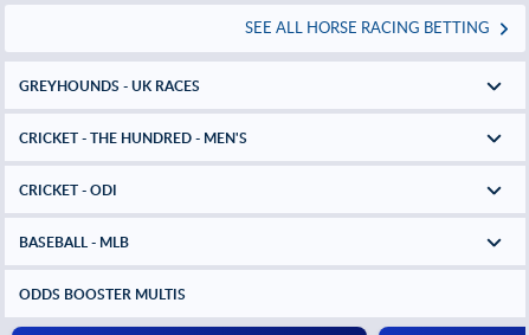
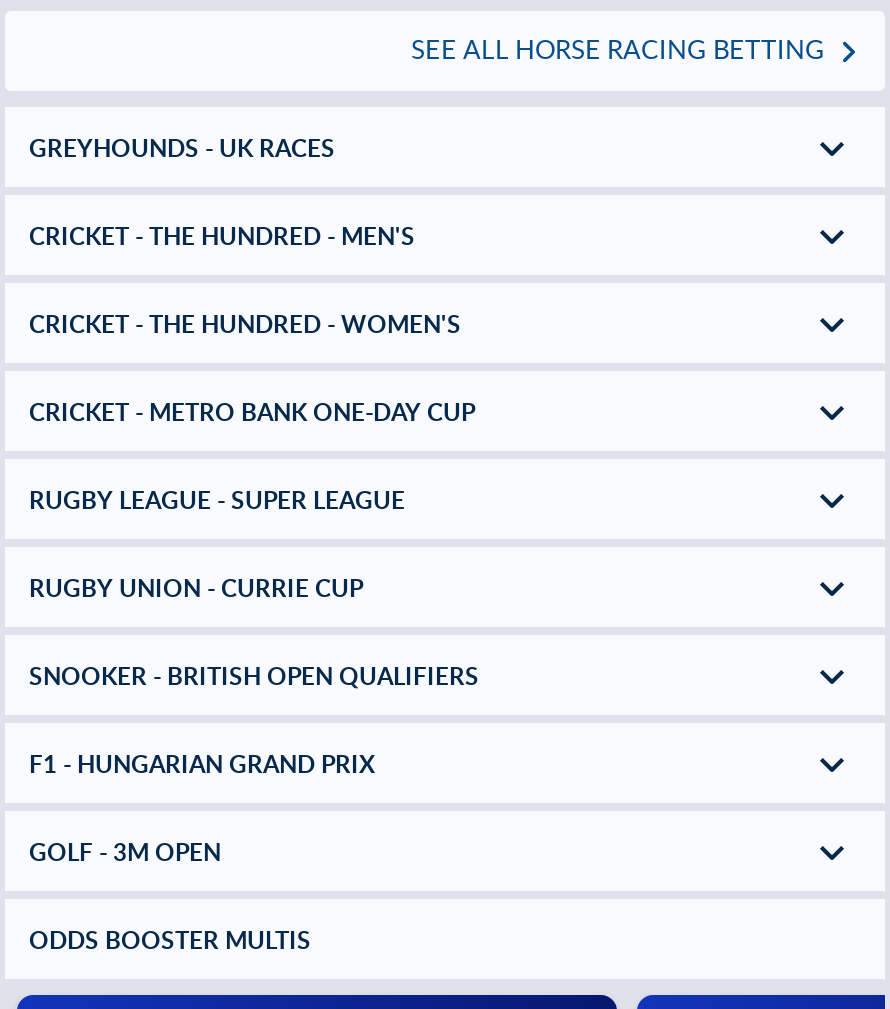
[19,180,129,252] CRICKET - ODI | BASEBALL - MLB -> [29,306,479,868] CRICKET - THE HUNDRED - WOMEN'S | CRICKET - METRO BANK ONE-DAY CUP | RUGBY LEAGUE - SUPER LEAGUE | RUGBY UNION - CURRIE CUP | SNOOKER - BRITISH OPEN QUALIFIERS | F1 - HUNGARIAN GRAND PRIX | GOLF - 3M OPEN

